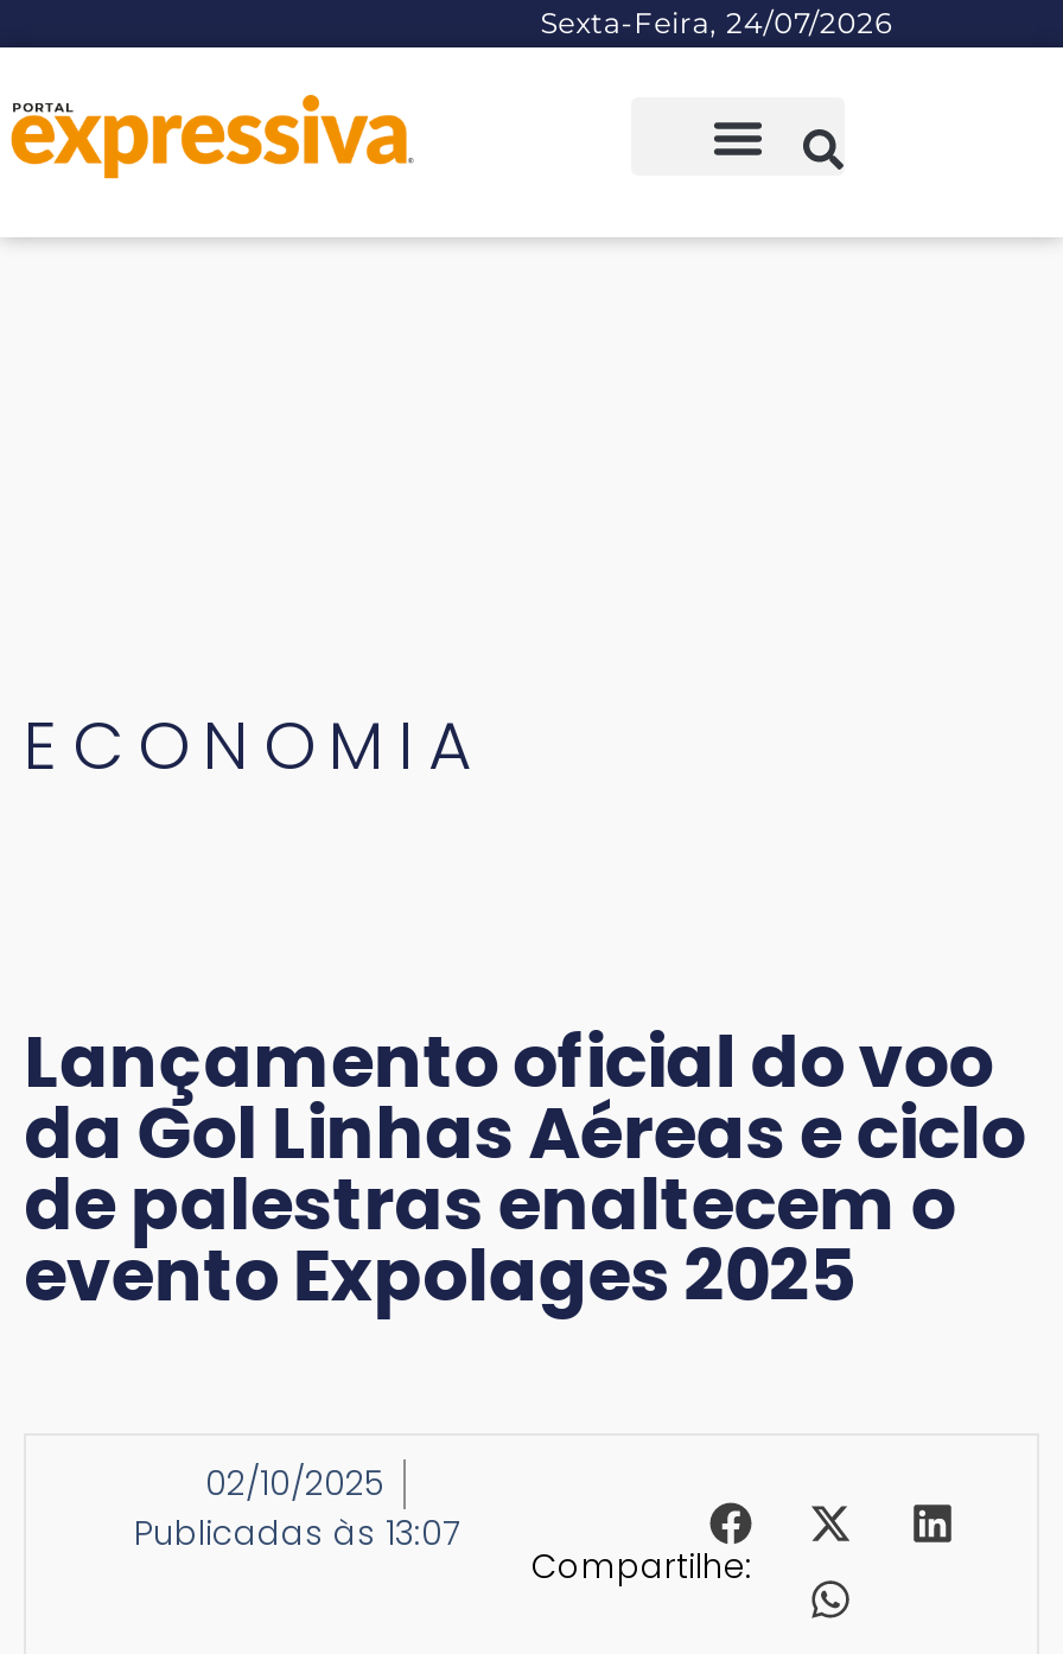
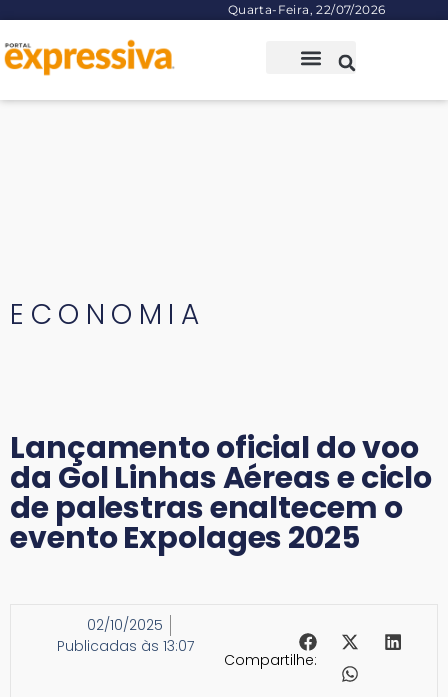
[541,5,892,40] Sexta-Feira, 24/07/2026 -> [228,2,385,17] Quarta-Feira, 22/07/2026

